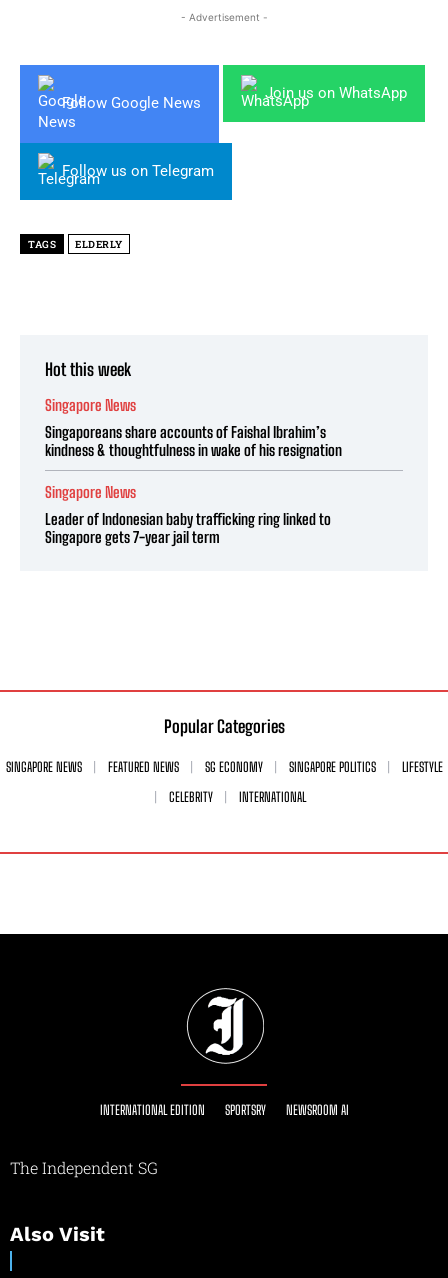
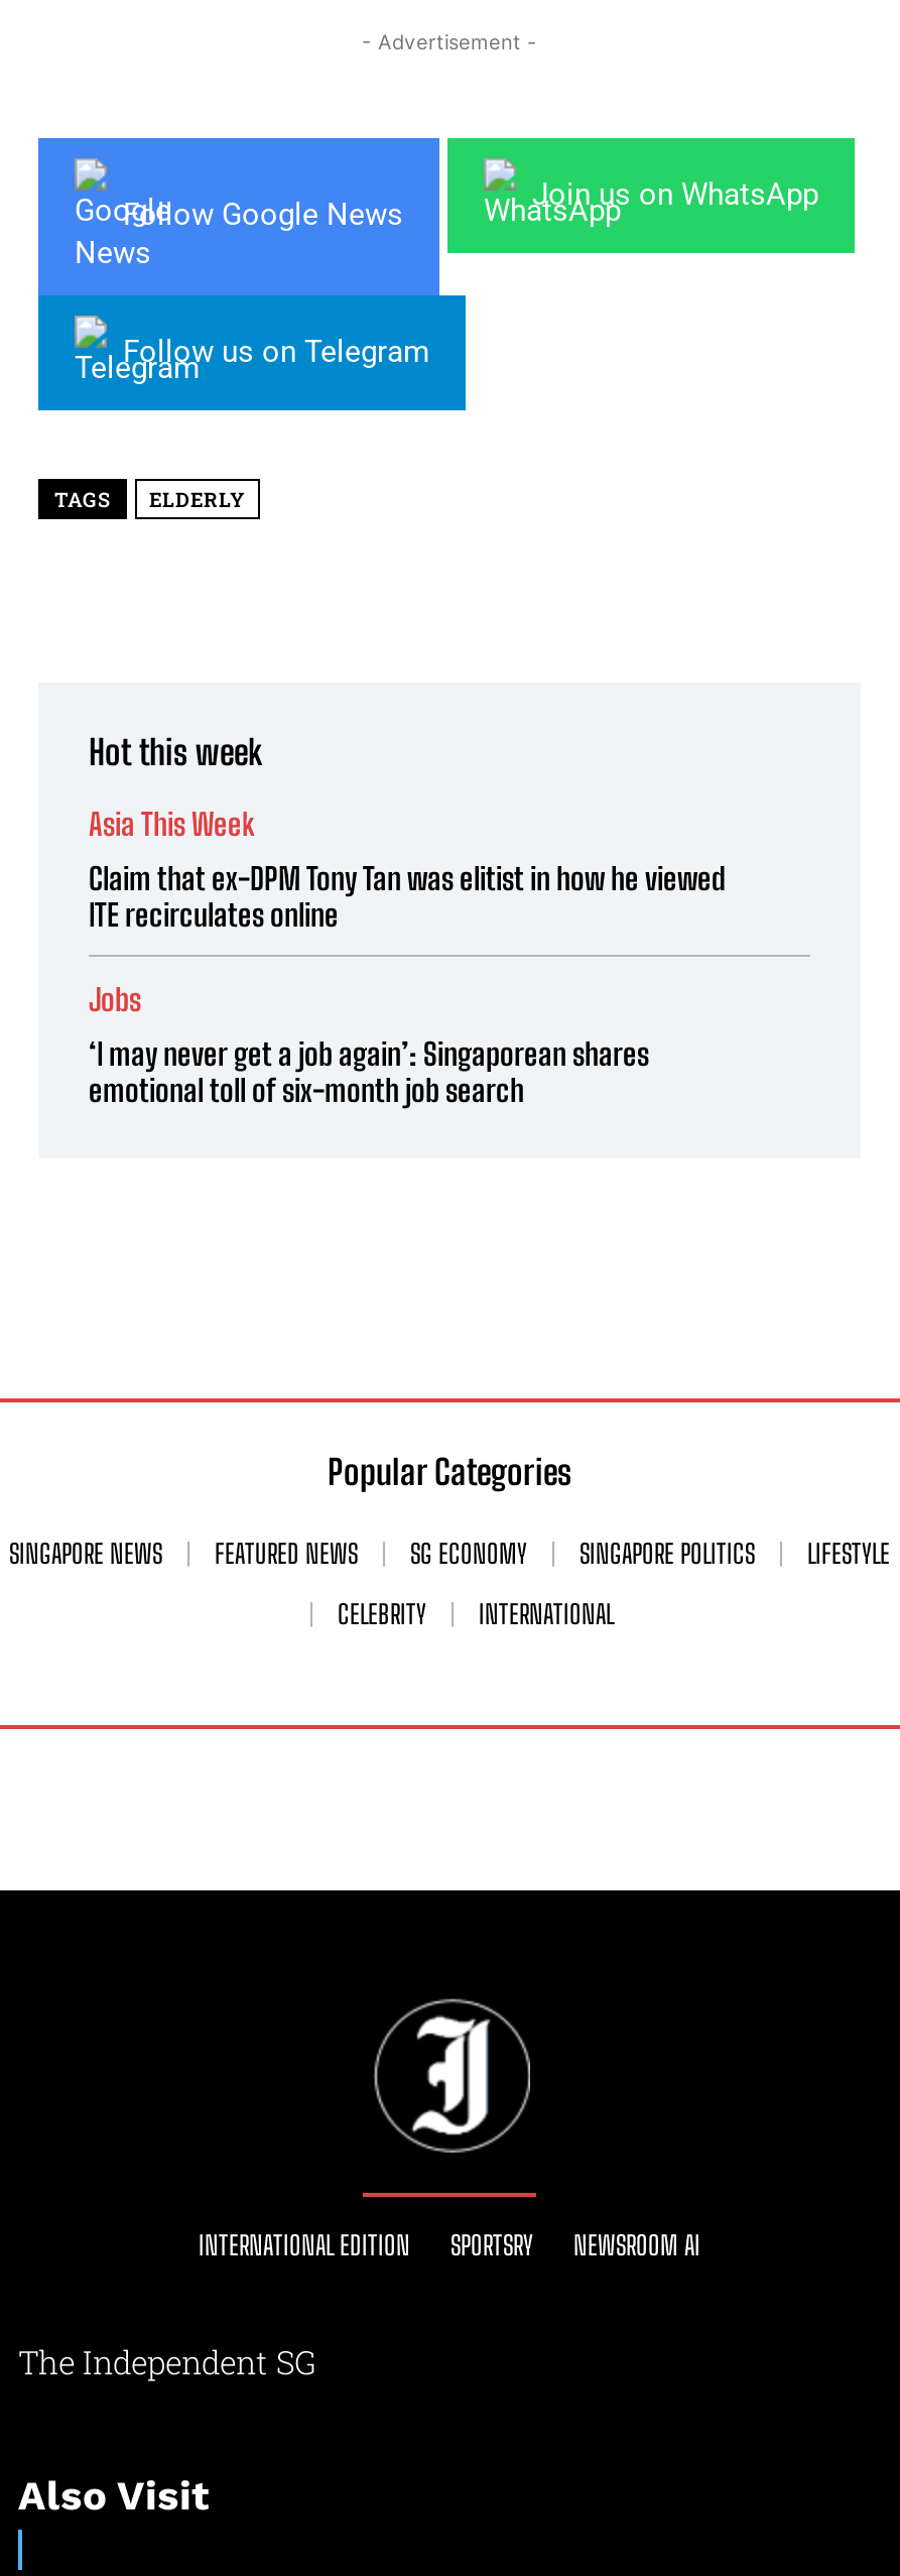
[45,396,136,414] Singapore News -> [89,806,254,842] Asia This Week
[45,423,342,459] Singaporeans share accounts of Faishal Ibrahim’s | kindness & thoughtfulness in wake of his resignation -> [89,860,726,933] Claim that ex-DPM Tony Tan was elitist in how he viewed | ITE recirculates online
[45,483,136,501] Singapore News -> [89,981,141,1017] Jobs
[45,510,331,546] Leader of Indonesian baby trafficking ring linked to | Singapore gets 7-year jail term -> [89,1035,649,1108] ‘I may never get a job again’: Singaporean shares | emotional toll of six-month job search

